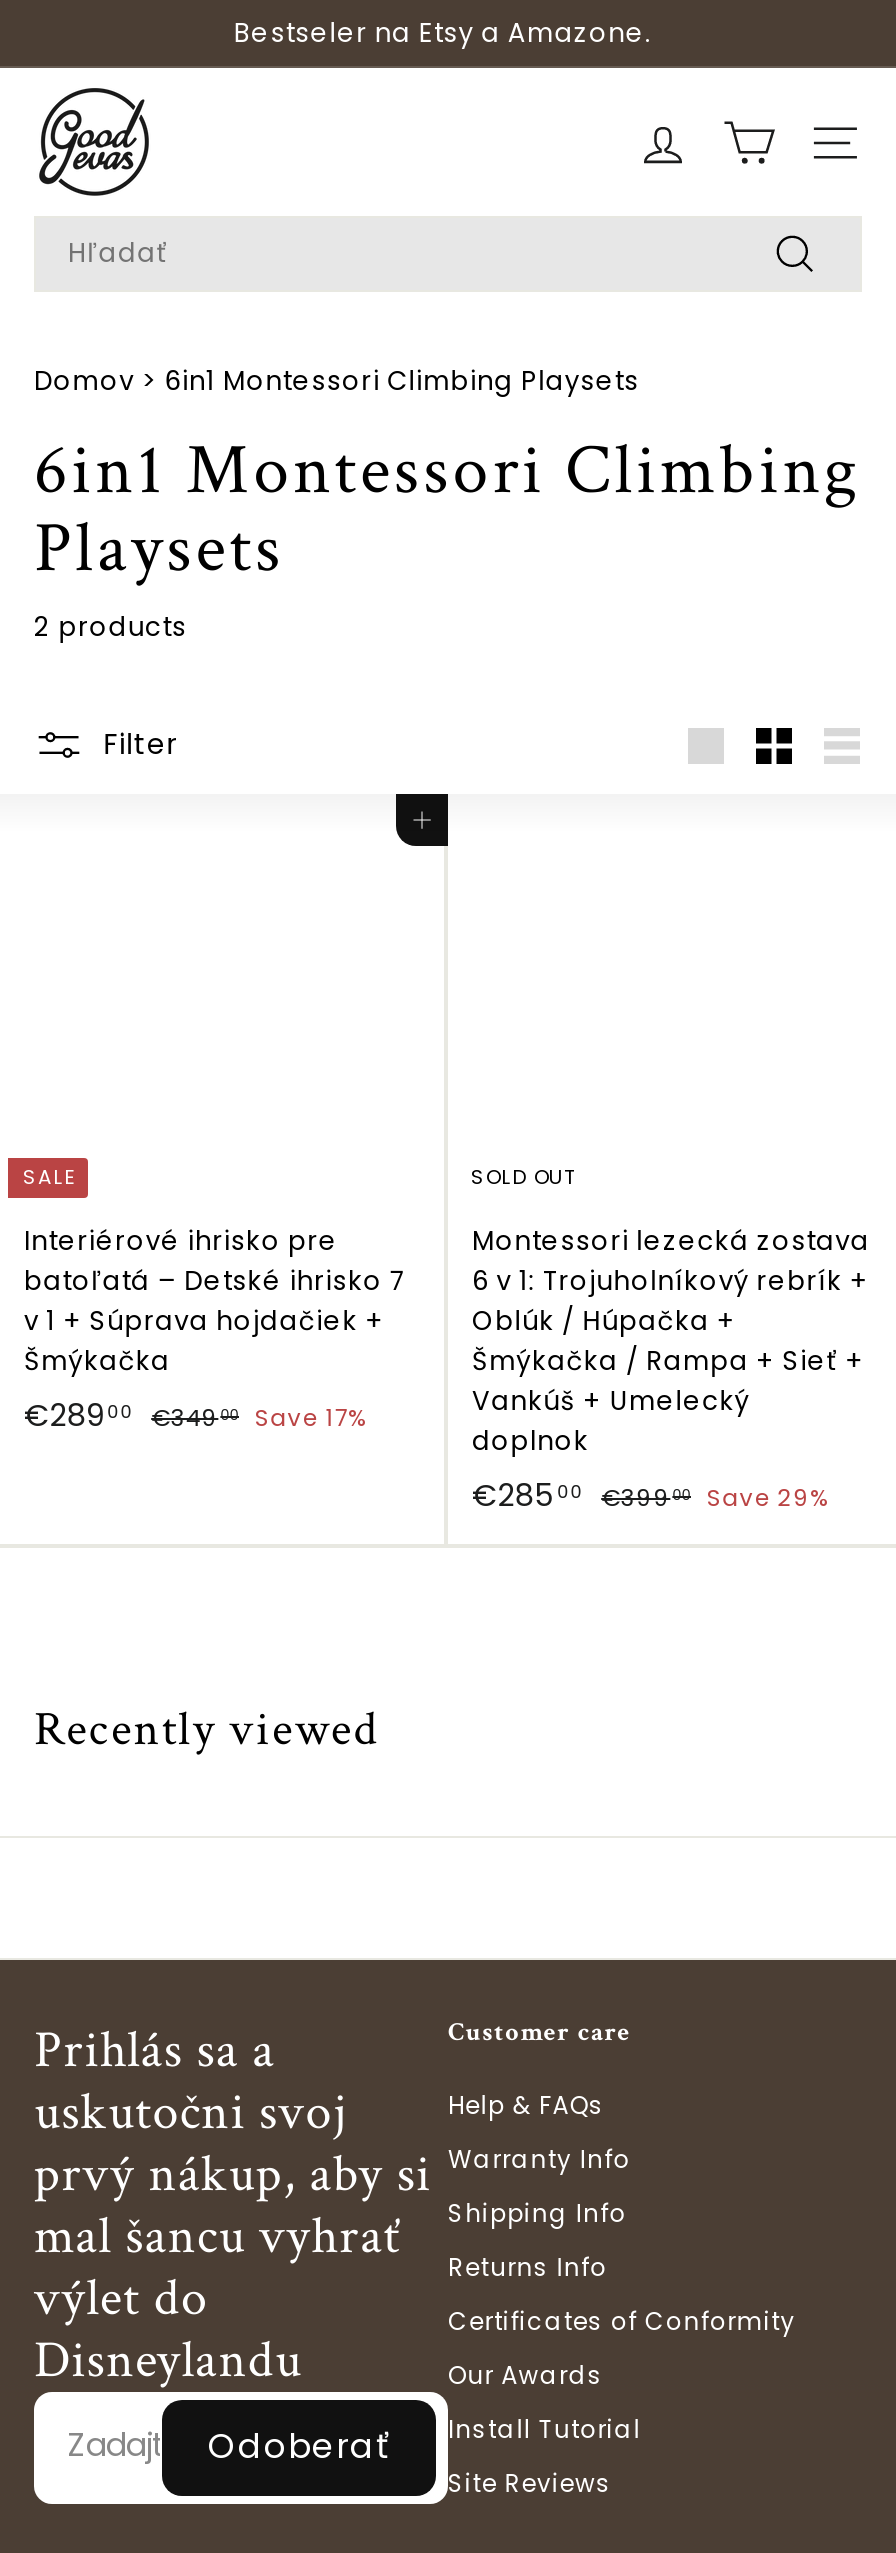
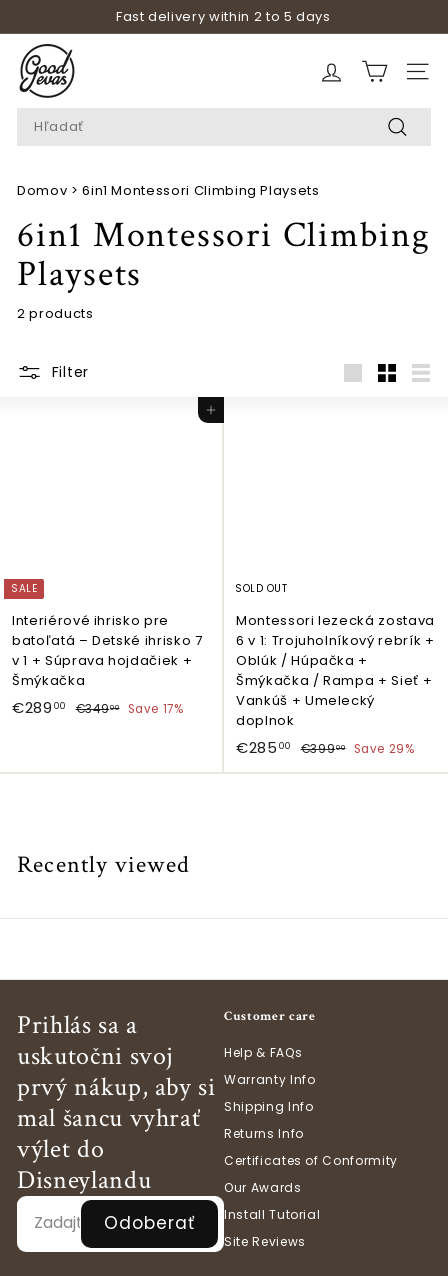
[234,14,652,52] Bestseler na Etsy a Amazone. -> [112,7,331,26] Fast delivery within 2 to 5 days

